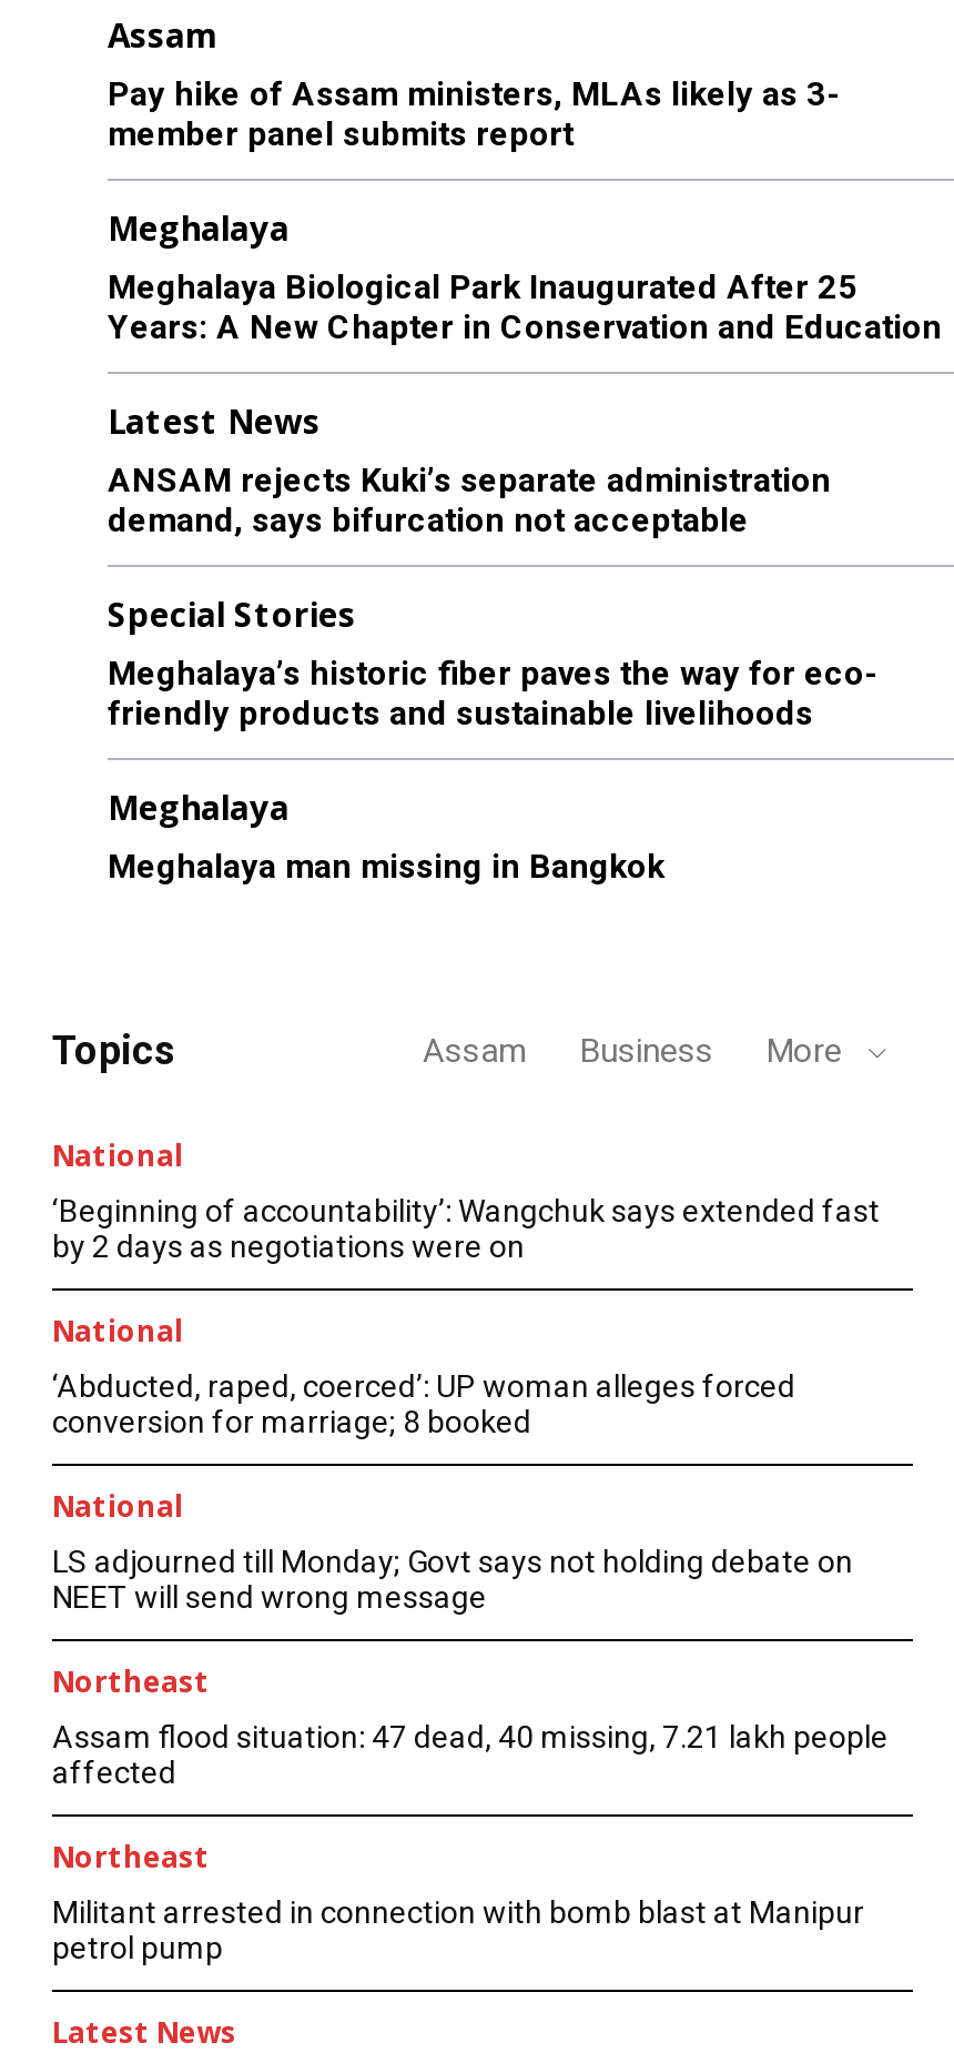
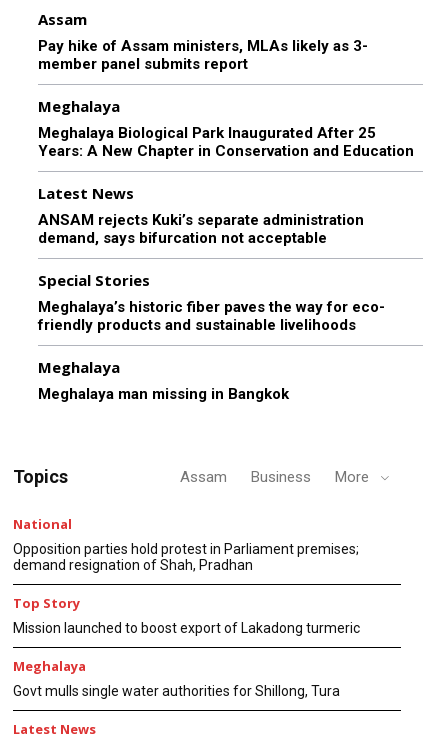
[52,1193,889,1965] ‘Beginning of accountability’: Wangchuk says extended fast | by 2 days as negotiations were on | National | ‘Abducted, raped, coerced’: UP woman alleges forced | conversion for marriage; 8 booked | National | LS adjourned till Monday; Govt says not holding debate on | NEET will send wrong message | Northeast | Assam flood situation: 47 dead, 40 missing, 7.21 lakh people | affected | Northeast | Militant arrested in connection with bomb blast at Manipur | petrol pump -> [13,541,360,699] Opposition parties hold protest in Parliament premises; | demand resignation of Shah, Pradhan | Top Story | Mission launched to boost export of Lakadong turmeric | Meghalaya | Govt mulls single water authorities for Shillong, Tura

